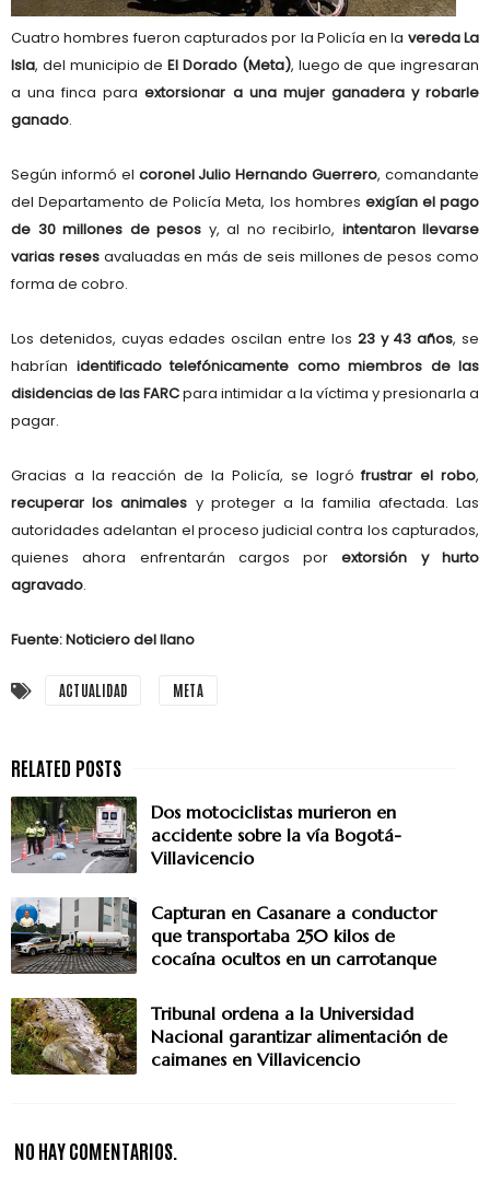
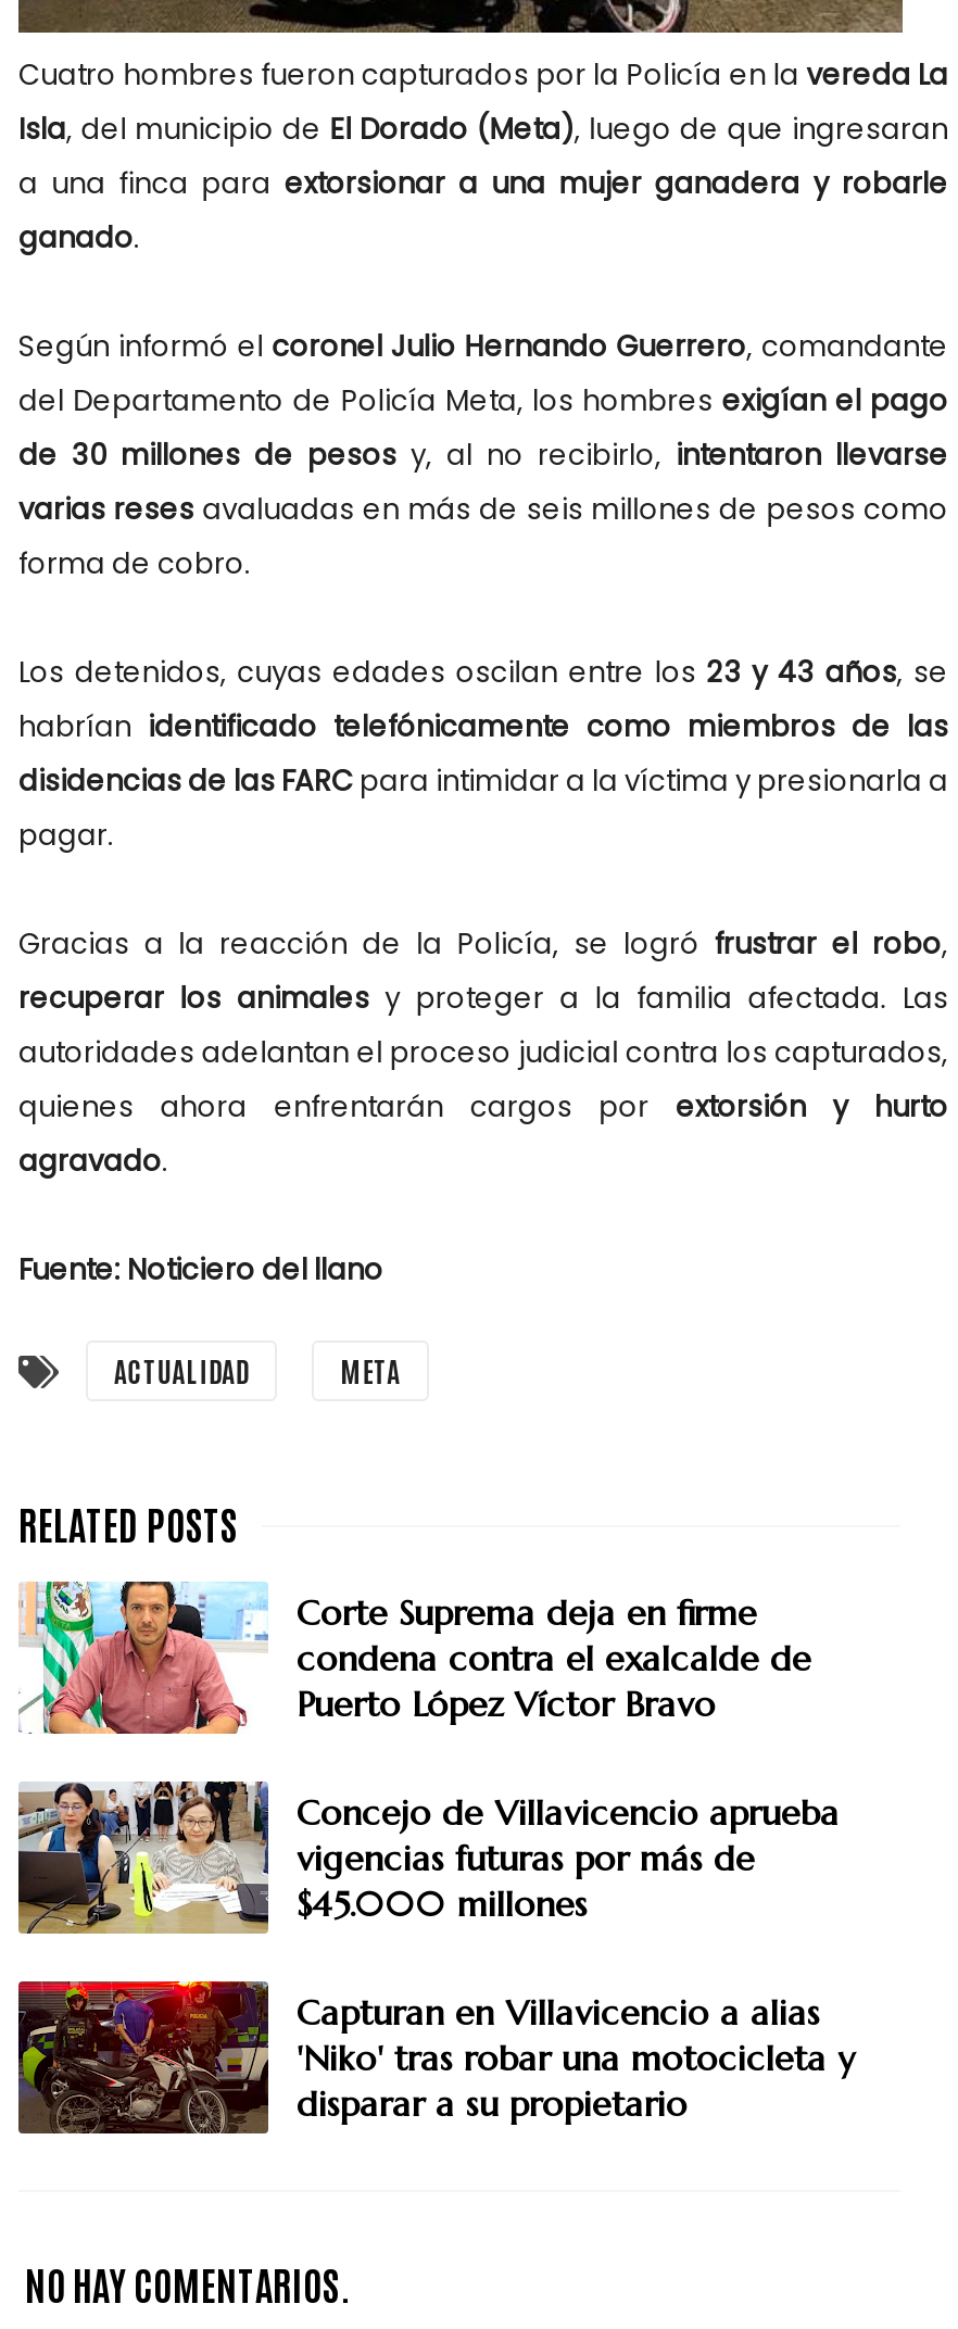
[10,796,401,874] [image] | Dos motociclistas murieron en | accidente sobre la vía Bogotá- | Villavicencio -> [18,1579,811,1736] [image] | Corte Suprema deja en firme | condena contra el exalcalde de | Puerto López Víctor Bravo
[11,897,436,975] [image] | Capturan en Casanare a conductor | que transportaba 250 kilos de | cocaína ocultos en un carrotanque -> [16,1779,840,1936] [image] | Concejo de Villavicencio aprueba | vigencias futuras por más de | $45.000 millones
[10,997,447,1076] [image] | Tribunal ordena a la Universidad | Nacional garantizar alimentación de | caimanes en Villavicencio -> [16,1979,855,2136] [image] | Capturan en Villavicencio a alias | 'Niko' tras robar una motocicleta y | disparar a su propietario

